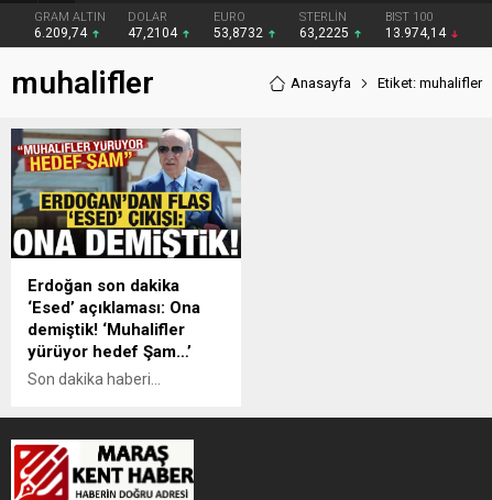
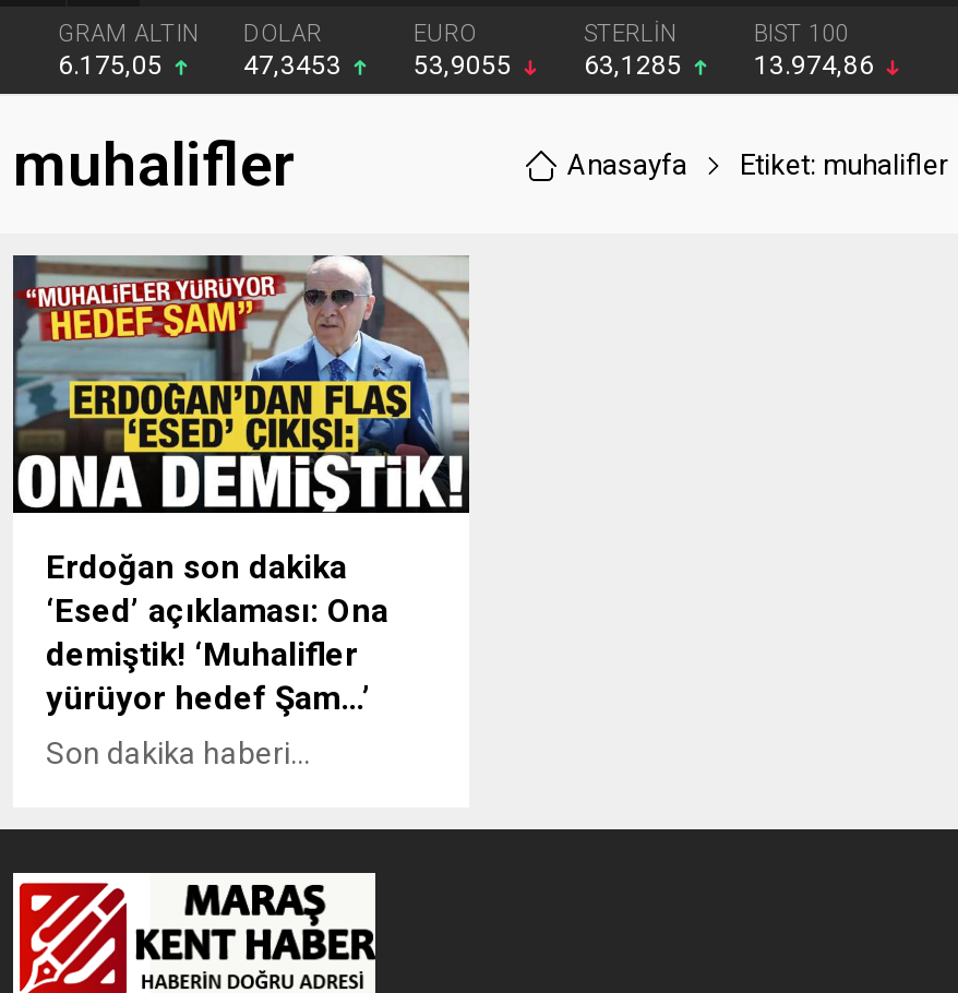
[34,25,90,41] 6.209,74 -> [58,50,169,81] 6.175,05
[127,25,180,41] 47,2104 -> [243,50,348,81] 47,3453
[213,25,266,41] 53,8732 -> [414,50,518,81] 53,9055
[299,25,352,41] 63,2225 -> [584,50,688,81] 63,1285
[385,25,449,41] 13.974,14 -> [754,50,881,81] 13.974,86

